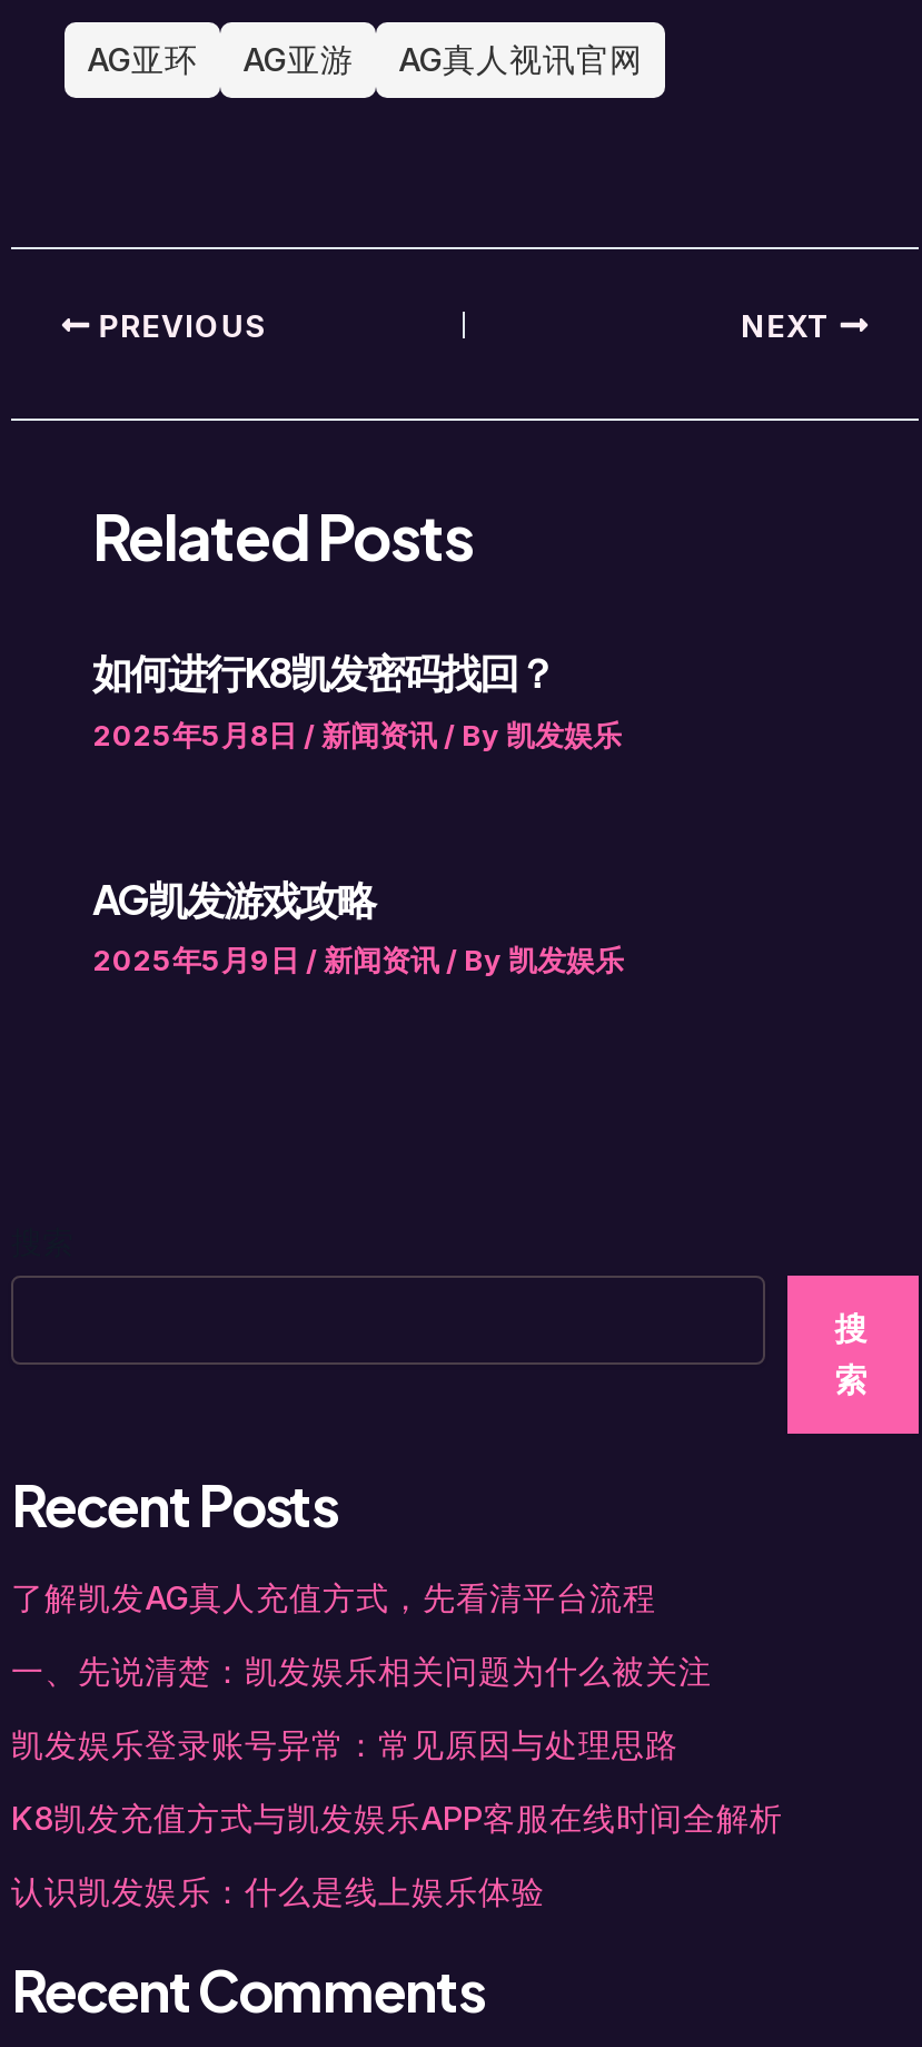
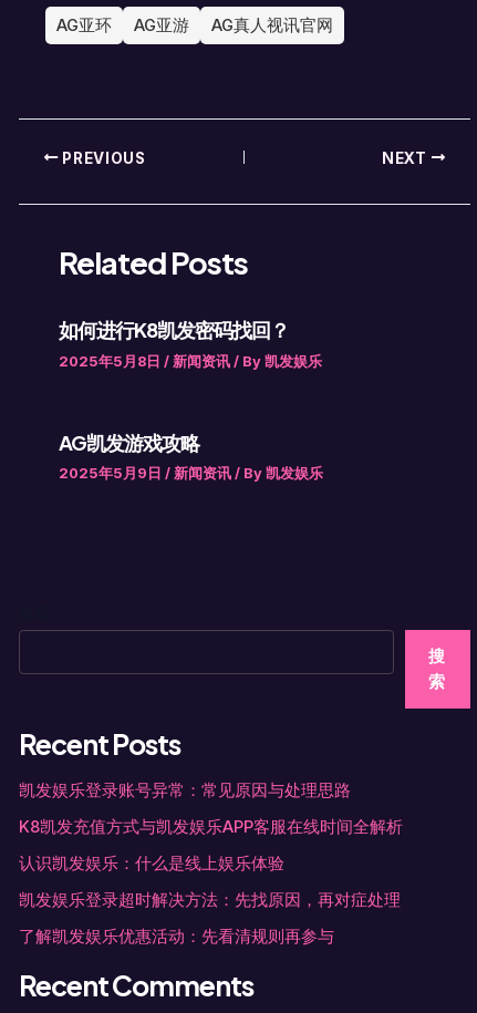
[11,1579,712,1693] 了解凯发AG真人充值方式，先看清平台流程 | 一、先说清楚：凯发娱乐相关问题为什么被关注 -> none
moved [11,1726,783,1913] -> [19,781,403,874]: 凯发娱乐登录账号异常：常见原因与处理思路 | K8凯发充值方式与凯发娱乐APP客服在线时间全解析 | 认识凯发娱乐：什么是线上娱乐体验
none -> [19,891,401,947] 凯发娱乐登录超时解决方法：先找原因，再对症处理 | 了解凯发娱乐优惠活动：先看清规则再参与

